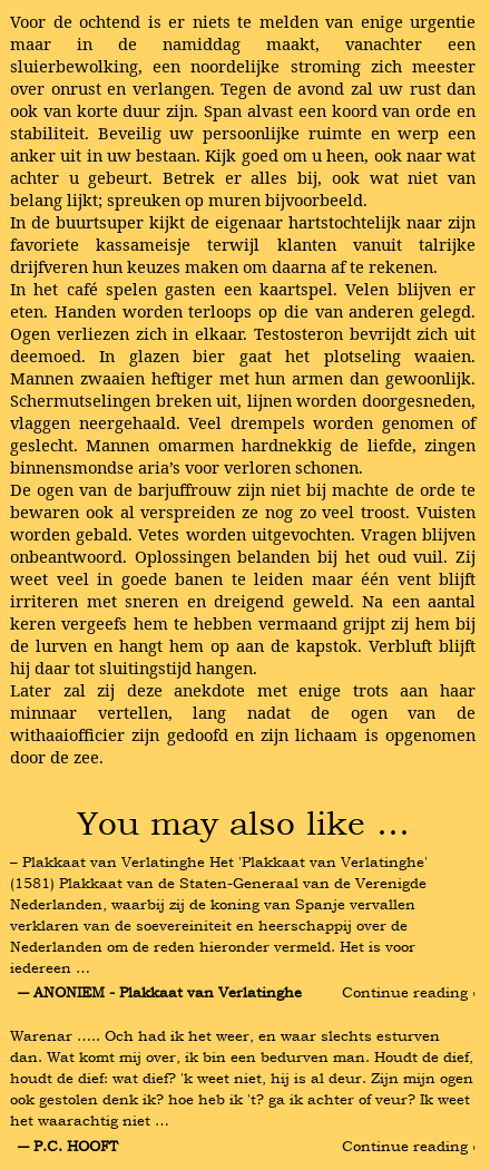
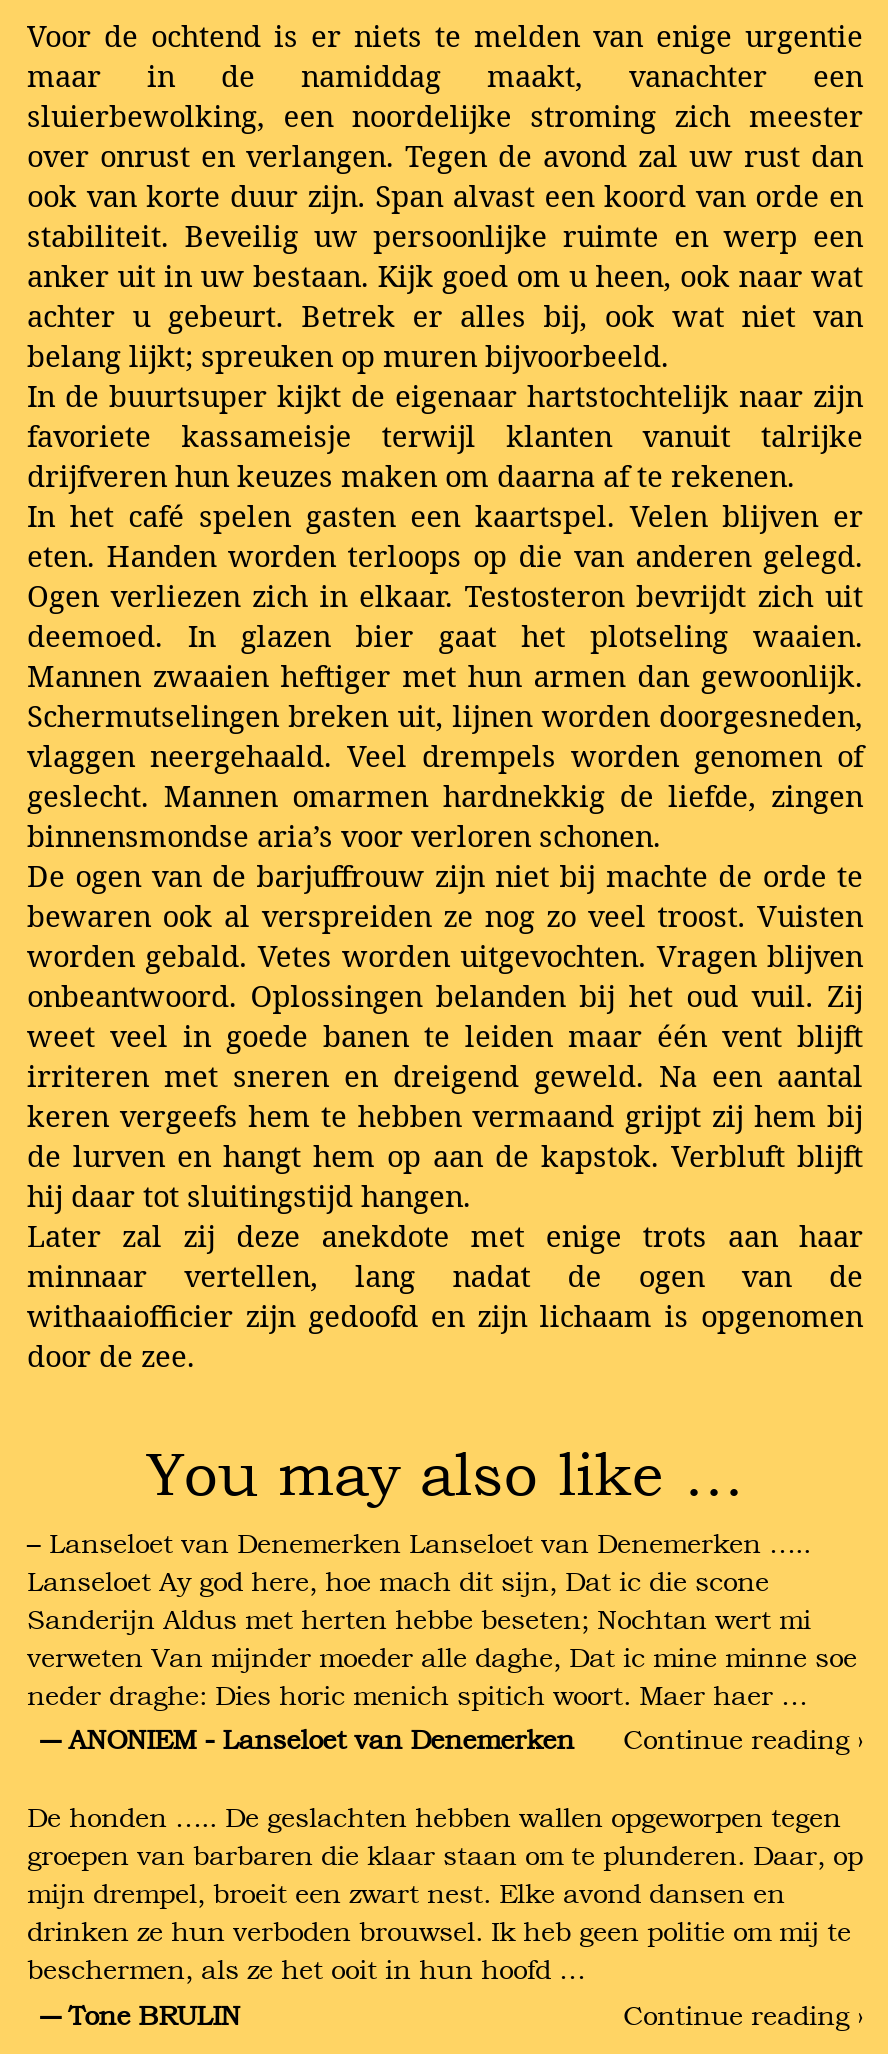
[10,851,428,1002] – Plakkaat van Verlatinghe Het 'Plakkaat van Verlatinghe' | (1581) Plakkaat van de Staten-Generaal van de Verenigde | Nederlanden, waarbij zij de koning van Spanje vervallen | verklaren van de soevereiniteit en heerschappij over de | Nederlanden om de reden hieronder vermeld. Het is voor | iedereen … | ― ANONIEM - Plakkaat van Verlatinghe -> [27,1525,857,1758] – Lanseloet van Denemerken Lanseloet van Denemerken ….. | Lanseloet Ay god here, hoe mach dit sijn, Dat ic die scone | Sanderijn Aldus met herten hebbe beseten; Nochtan wert mi | verweten Van mijnder moeder alle daghe, Dat ic mine minne soe | neder draghe: Dies horic menich spitich woort. Maer haer … | ― ANONIEM - Lanseloet van Denemerken
[10,1026,473,1155] Warenar ….. Och had ik het weer, en waar slechts esturven | dan. Wat komt mij over, ik bin een bedurven man. Houdt de dief, | houdt de dief: wat dief? 'k weet niet, hij is al deur. Zijn mijn ogen | ook gestolen denk ik? hoe heb ik 't? ga ik achter of veur? Ik weet | het waarachtig niet … | ― P.C. HOOFT -> [27,1800,863,2032] De honden ….. De geslachten hebben wallen opgeworpen tegen | groepen van barbaren die klaar staan om te plunderen. Daar, op | mijn drempel, broeit een zwart nest. Elke avond dansen en | drinken ze hun verboden brouwsel. Ik heb geen politie om mij te | beschermen, als ze het ooit in hun hoofd … | ― Tone BRULIN

